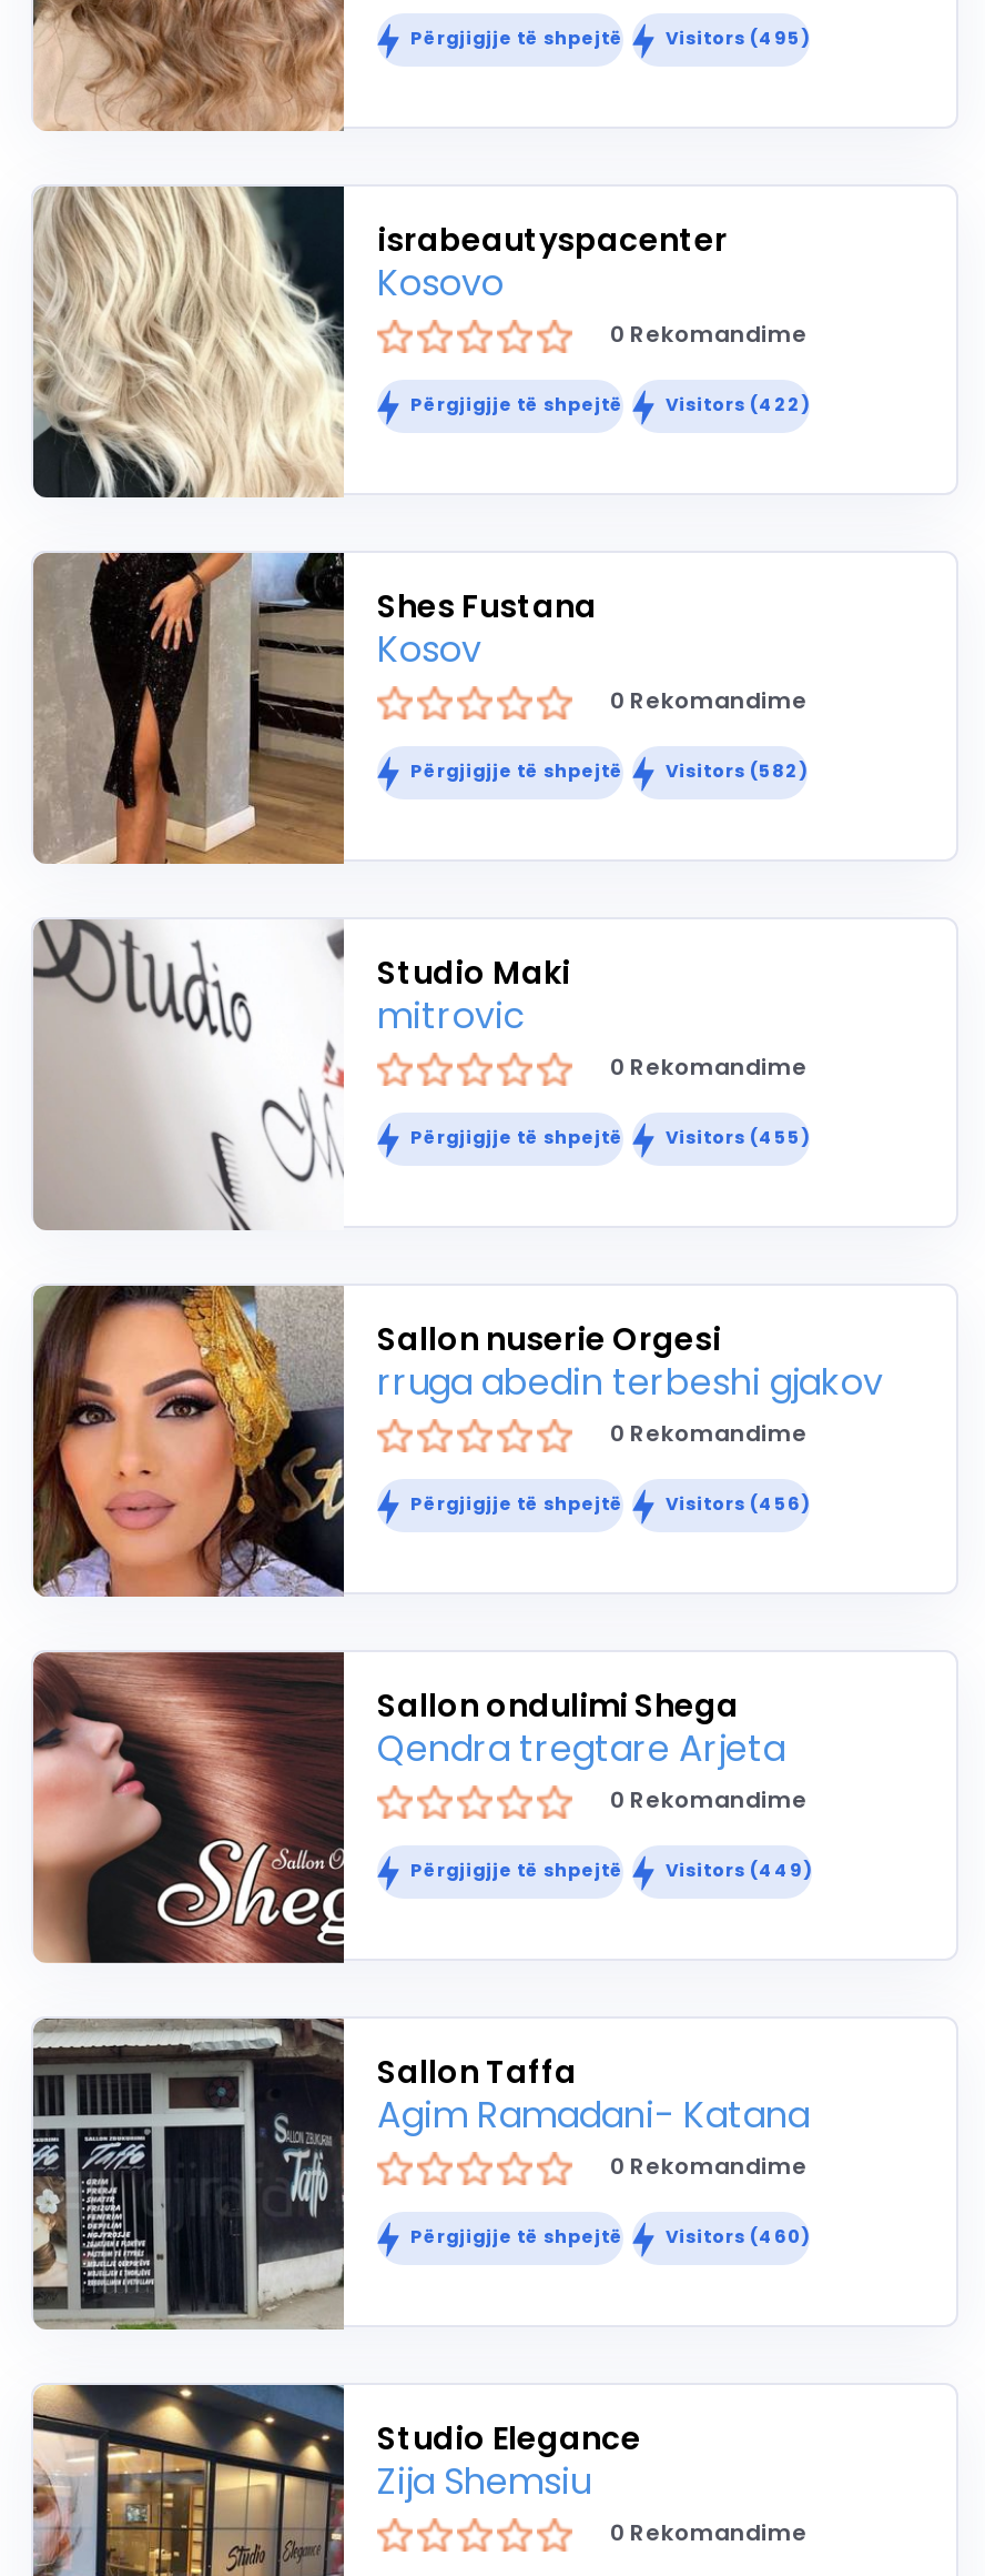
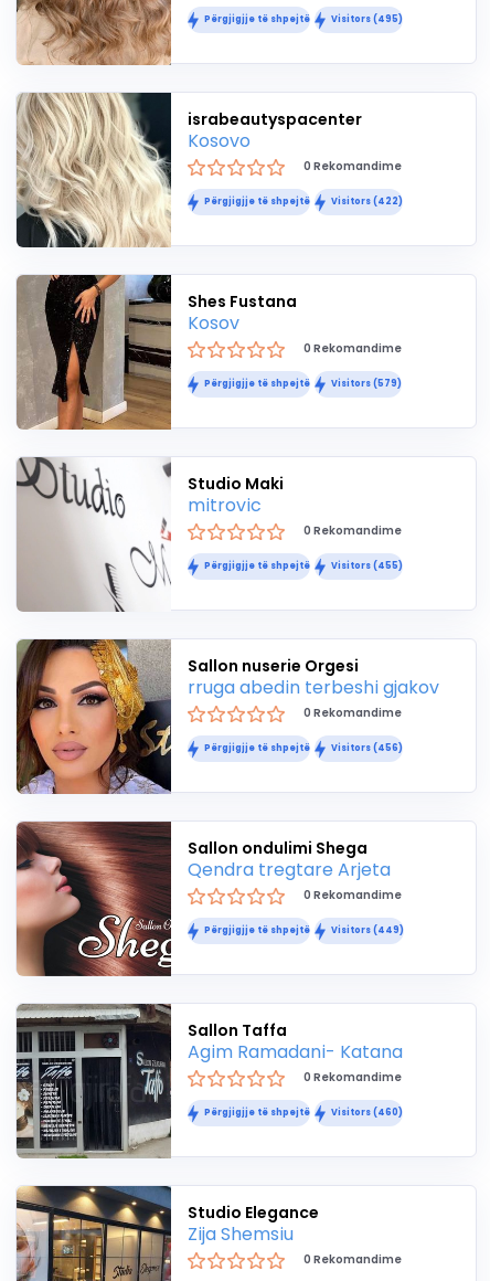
[410,759,808,784] Përgjigjje të shpejtë Visitors (582) -> [204,378,402,390] Përgjigjje të shpejtë Visitors (579)

